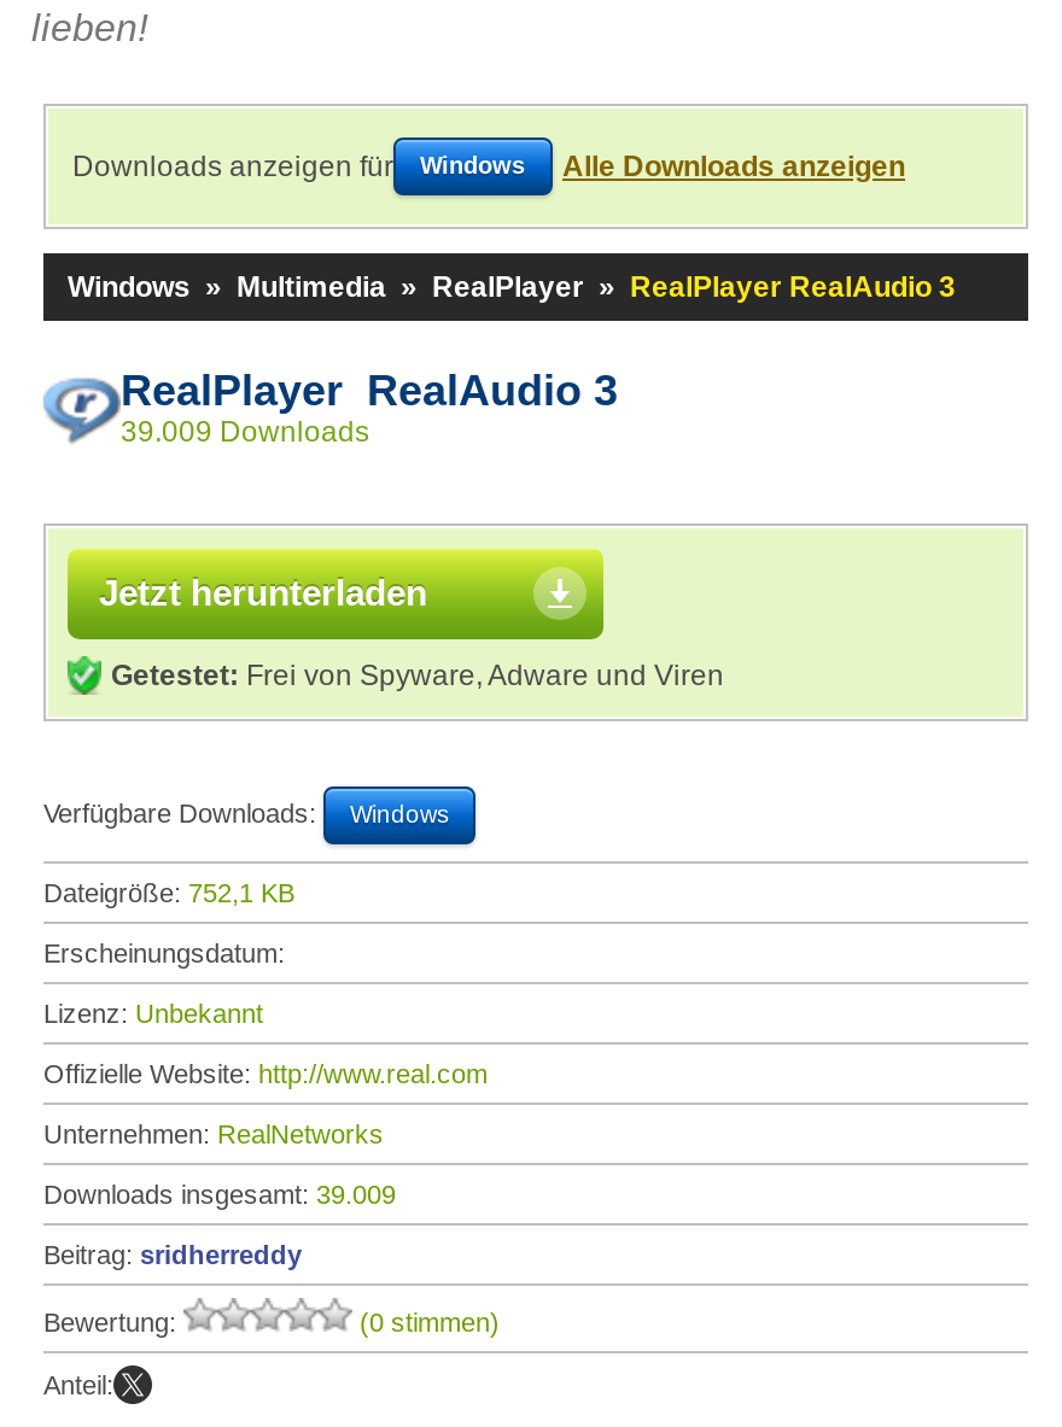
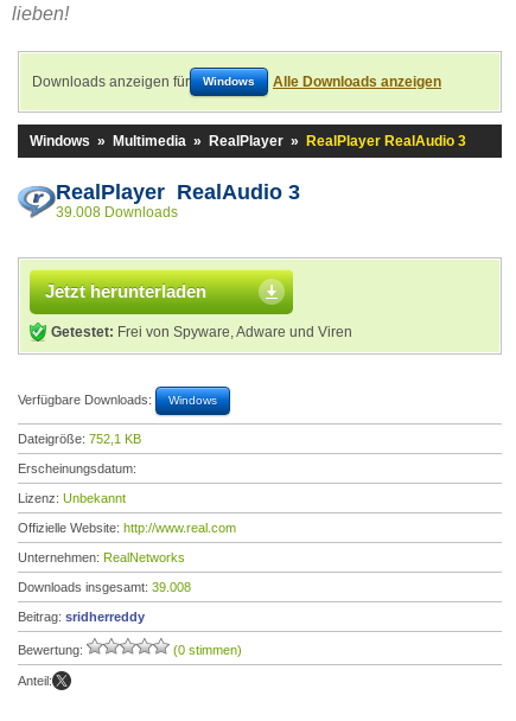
[121,415,369,449] 39.009 Downloads -> [56,204,178,221] 39.008 Downloads
[43,1180,396,1209] Downloads insgesamt: 39.009 -> [18,580,191,594] Downloads insgesamt: 39.008

